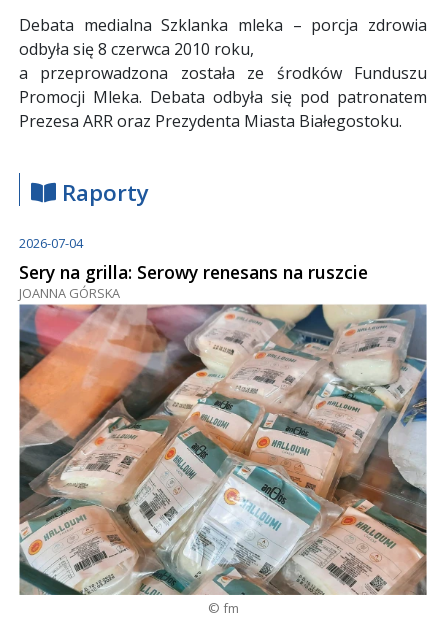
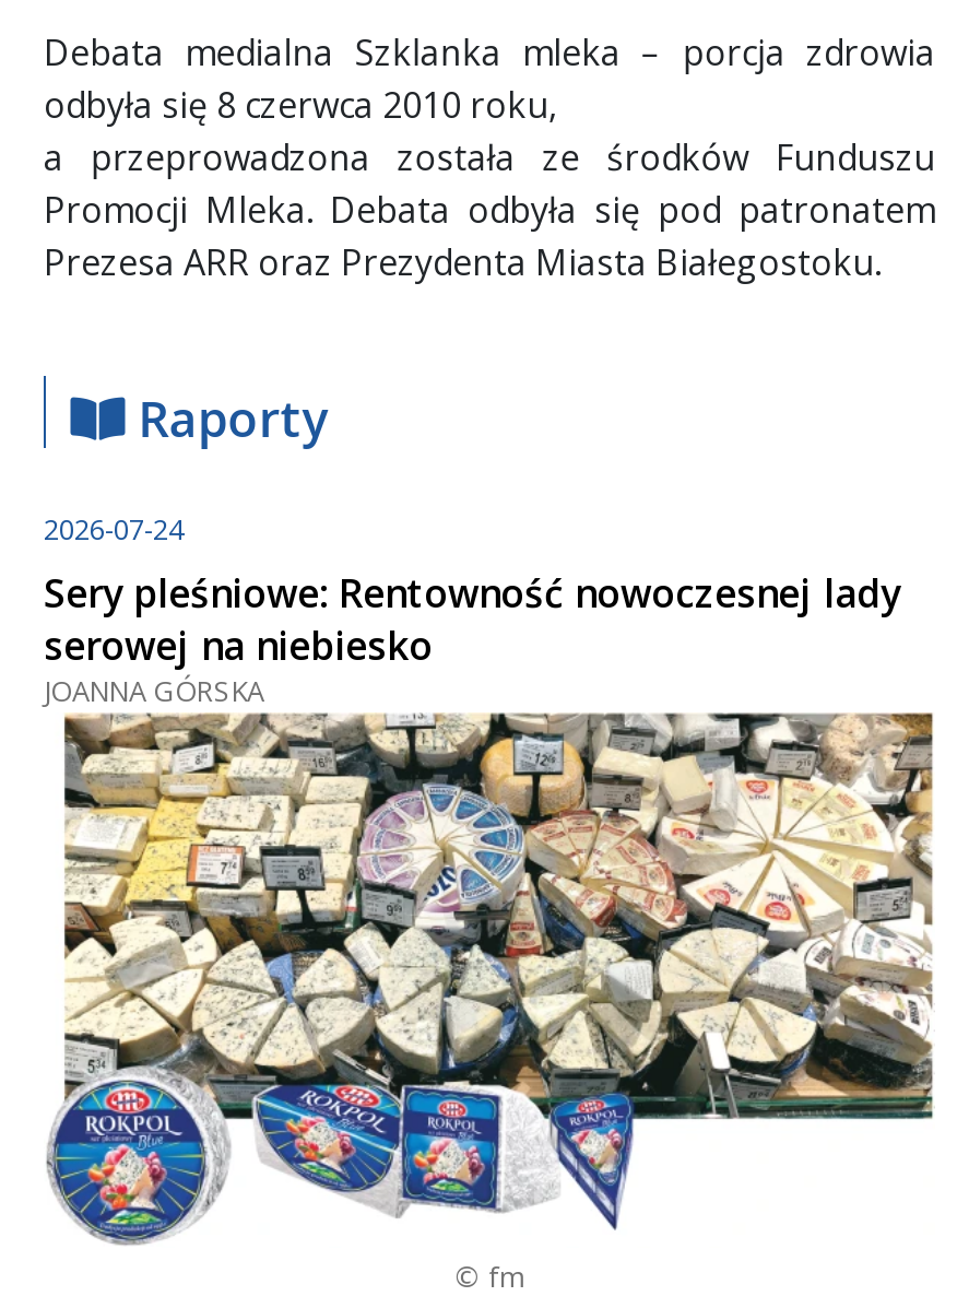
[19,234,368,284] 2026-07-04 | Sery na grilla: Serowy renesans na ruszcie -> [44,510,900,670] 2026-07-24 | Sery pleśniowe: Rentowność nowoczesnej lady | serowej na niebiesko
moved [19,284,120,302] -> [44,670,264,710]: JOANNA GÓRSKA
[18,306,428,596] [image] -> [44,710,935,1248] [image]

